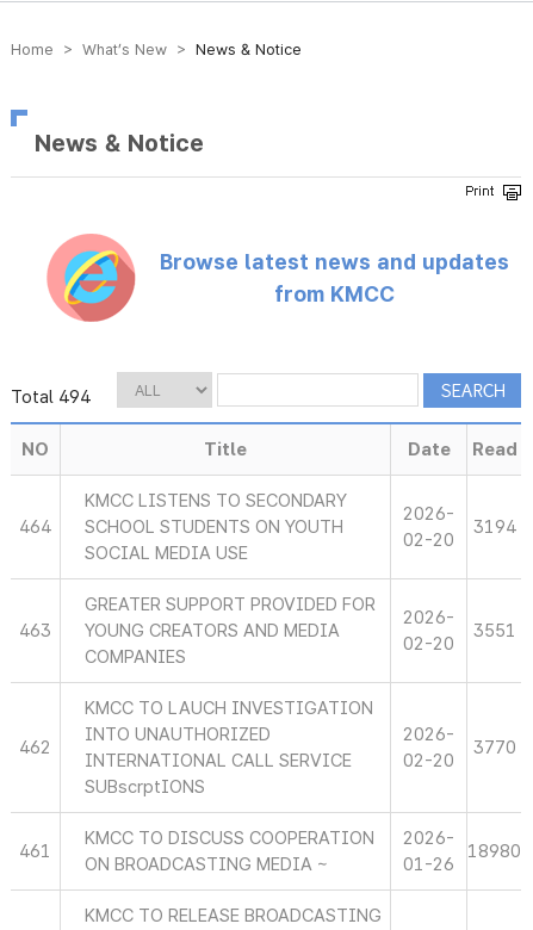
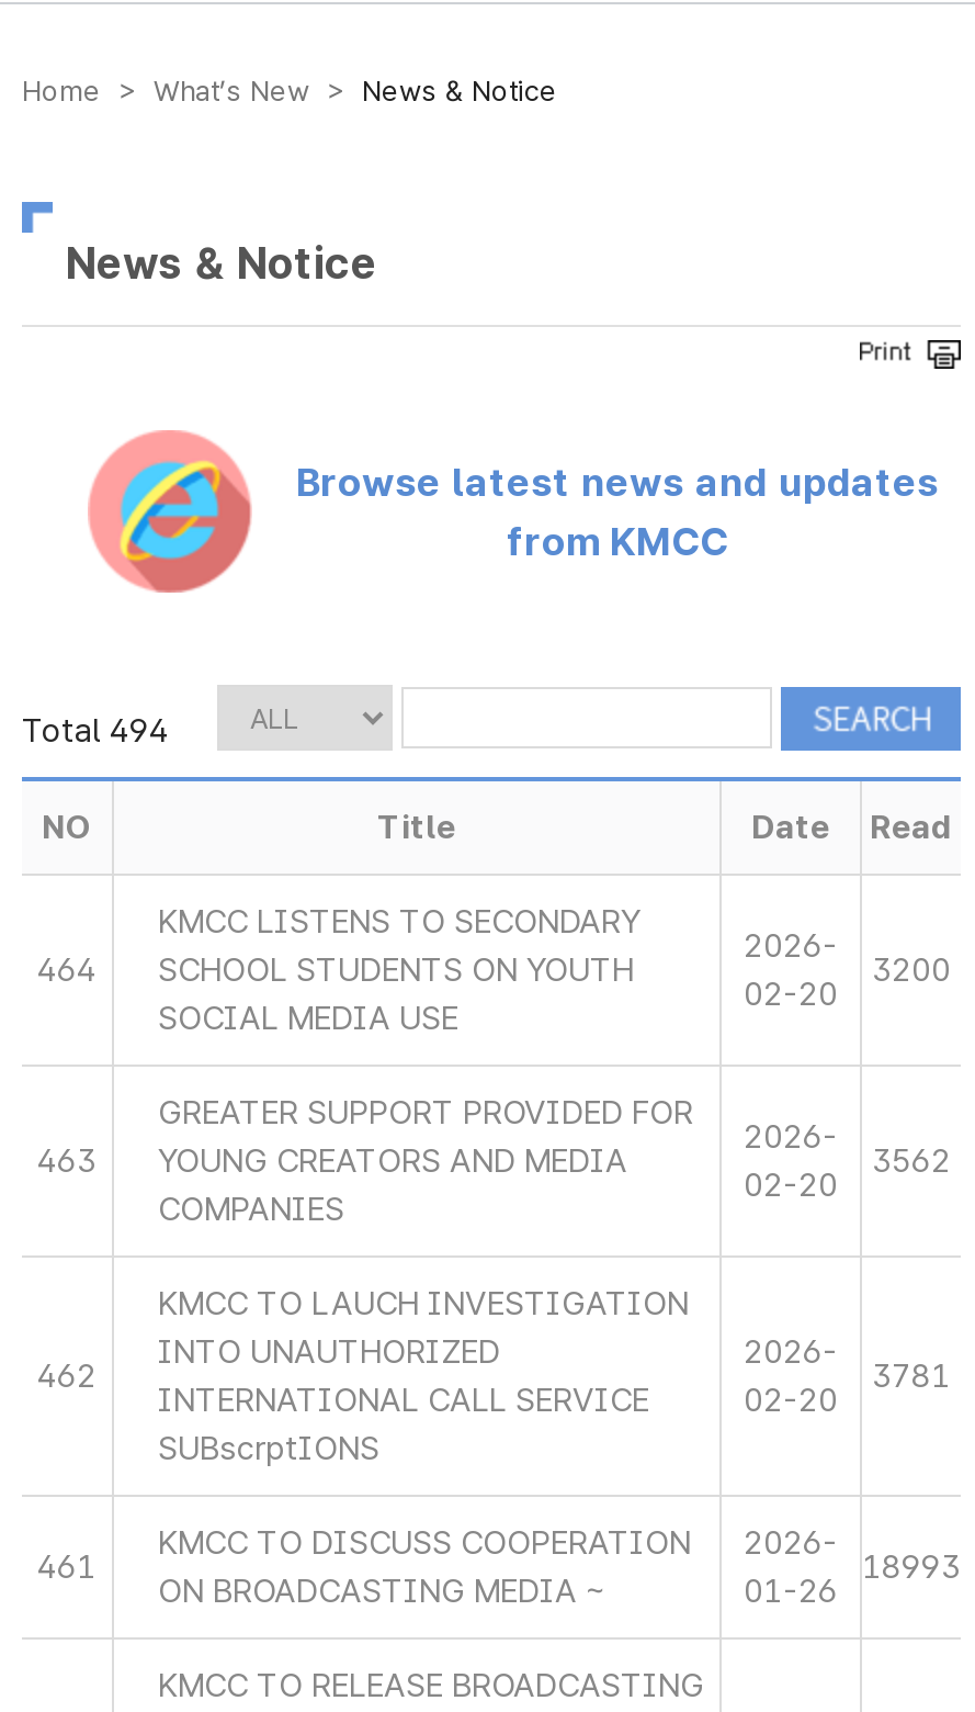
[473,516,516,538] 3194 -> [872,950,951,990] 3200
[473,620,516,641] 3551 -> [872,1141,951,1181] 3562
[473,737,516,758] 3770 -> [872,1356,951,1396] 3781
[467,841,521,862] 18980 -> [862,1547,961,1587] 18993

